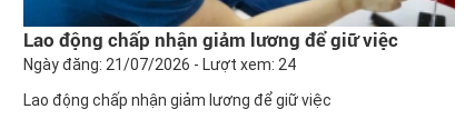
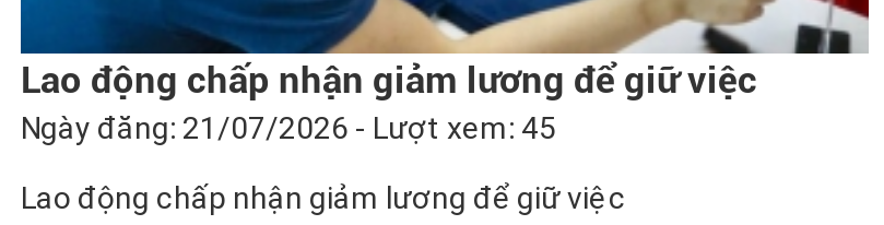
[23,56,296,74] Ngày đăng: 21/07/2026 - Lượt xem: 24 -> [21,110,556,145] Ngày đăng: 21/07/2026 - Lượt xem: 45

